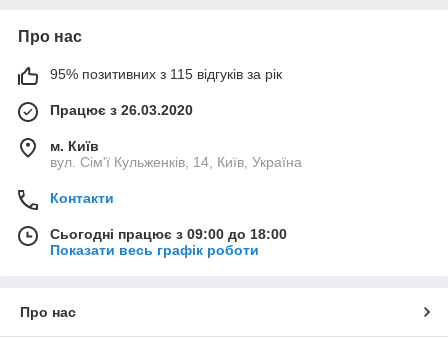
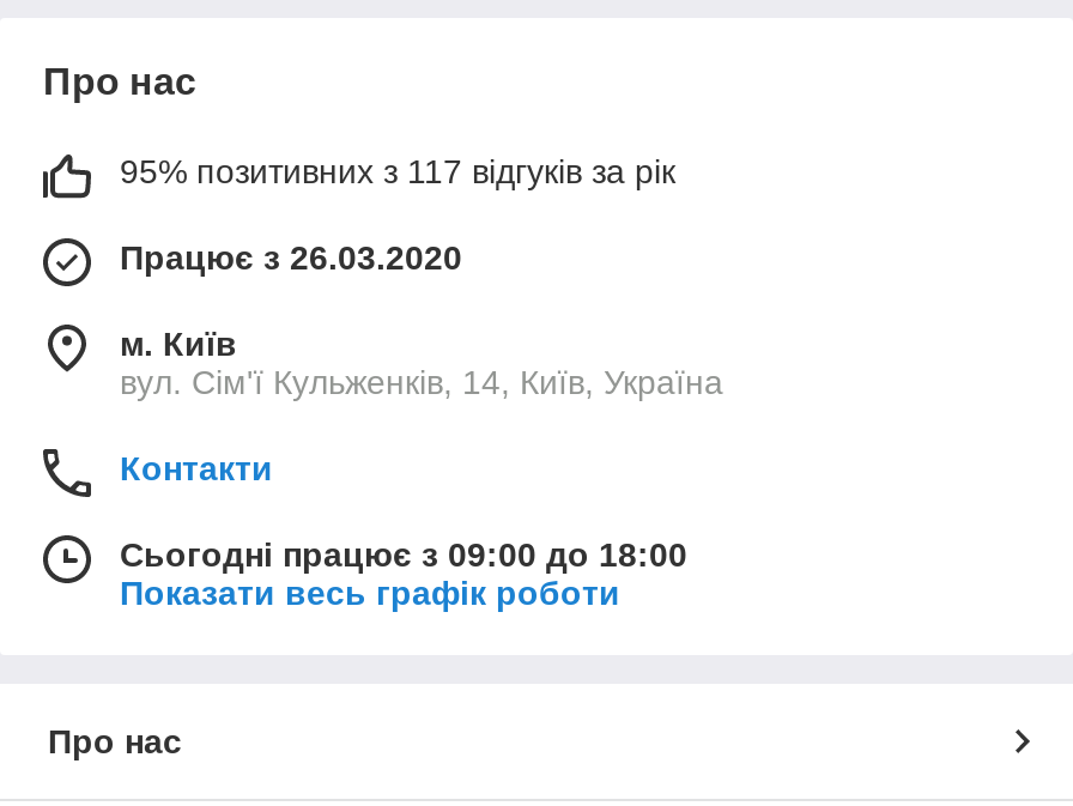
[50,66,282,82] 95% позитивних з 115 відгуків за рік -> [120,152,675,190] 95% позитивних з 117 відгуків за рік

